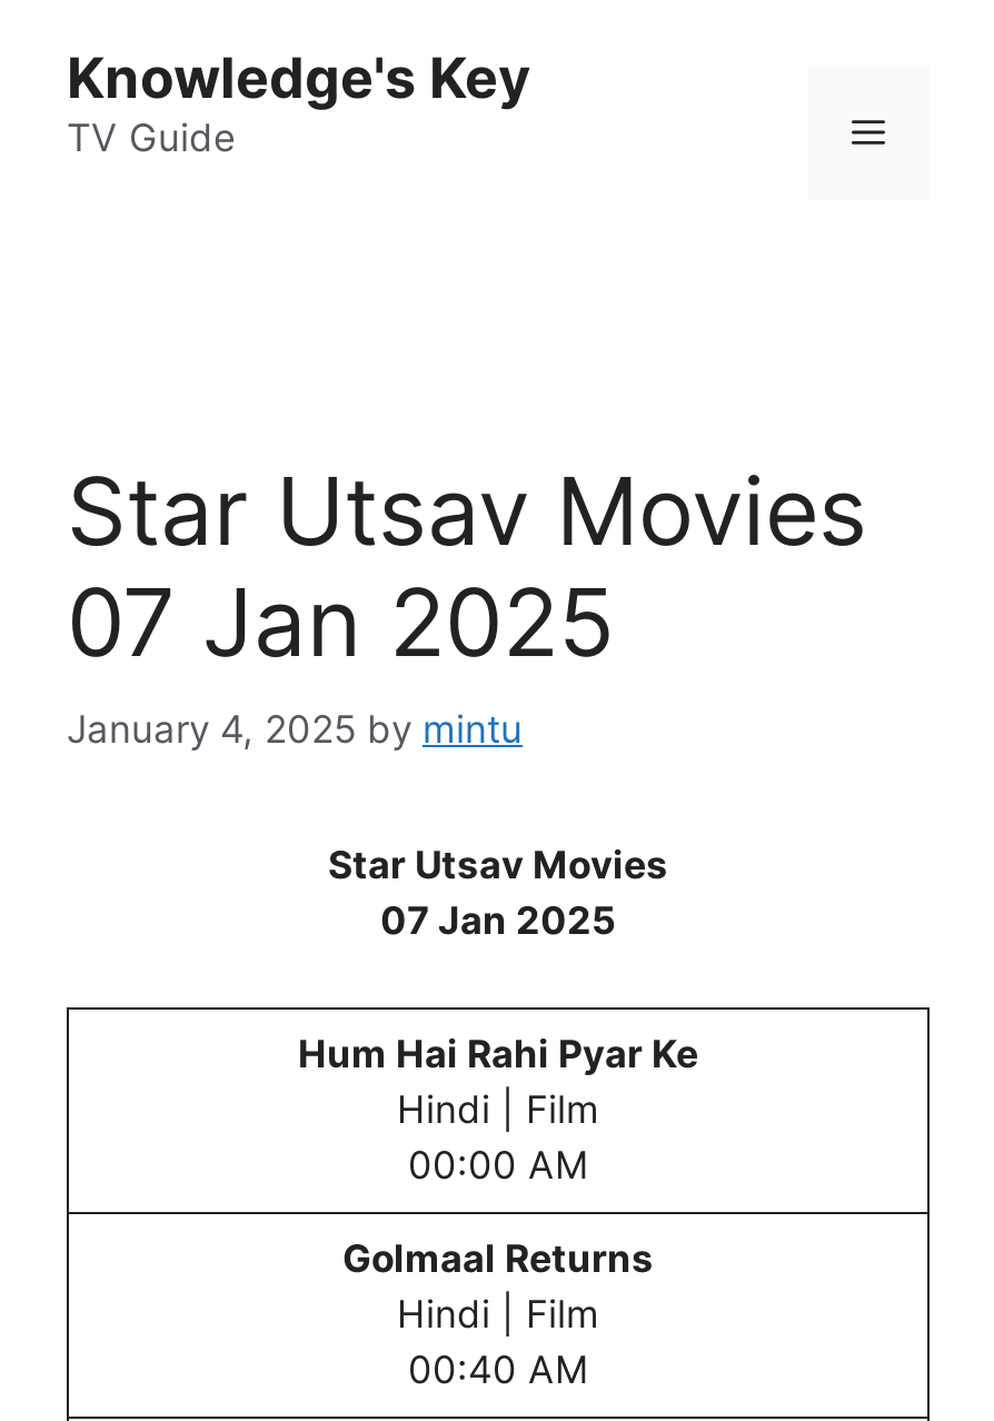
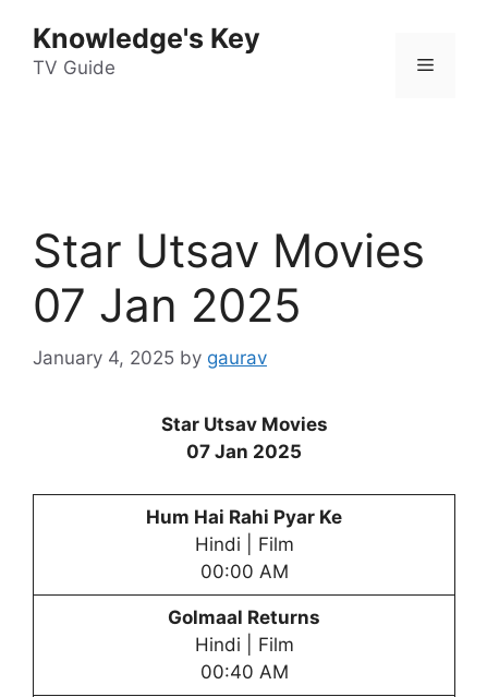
[67,707,523,752] January 4, 2025 by mintu -> [33,347,267,369] January 4, 2025 by gaurav

